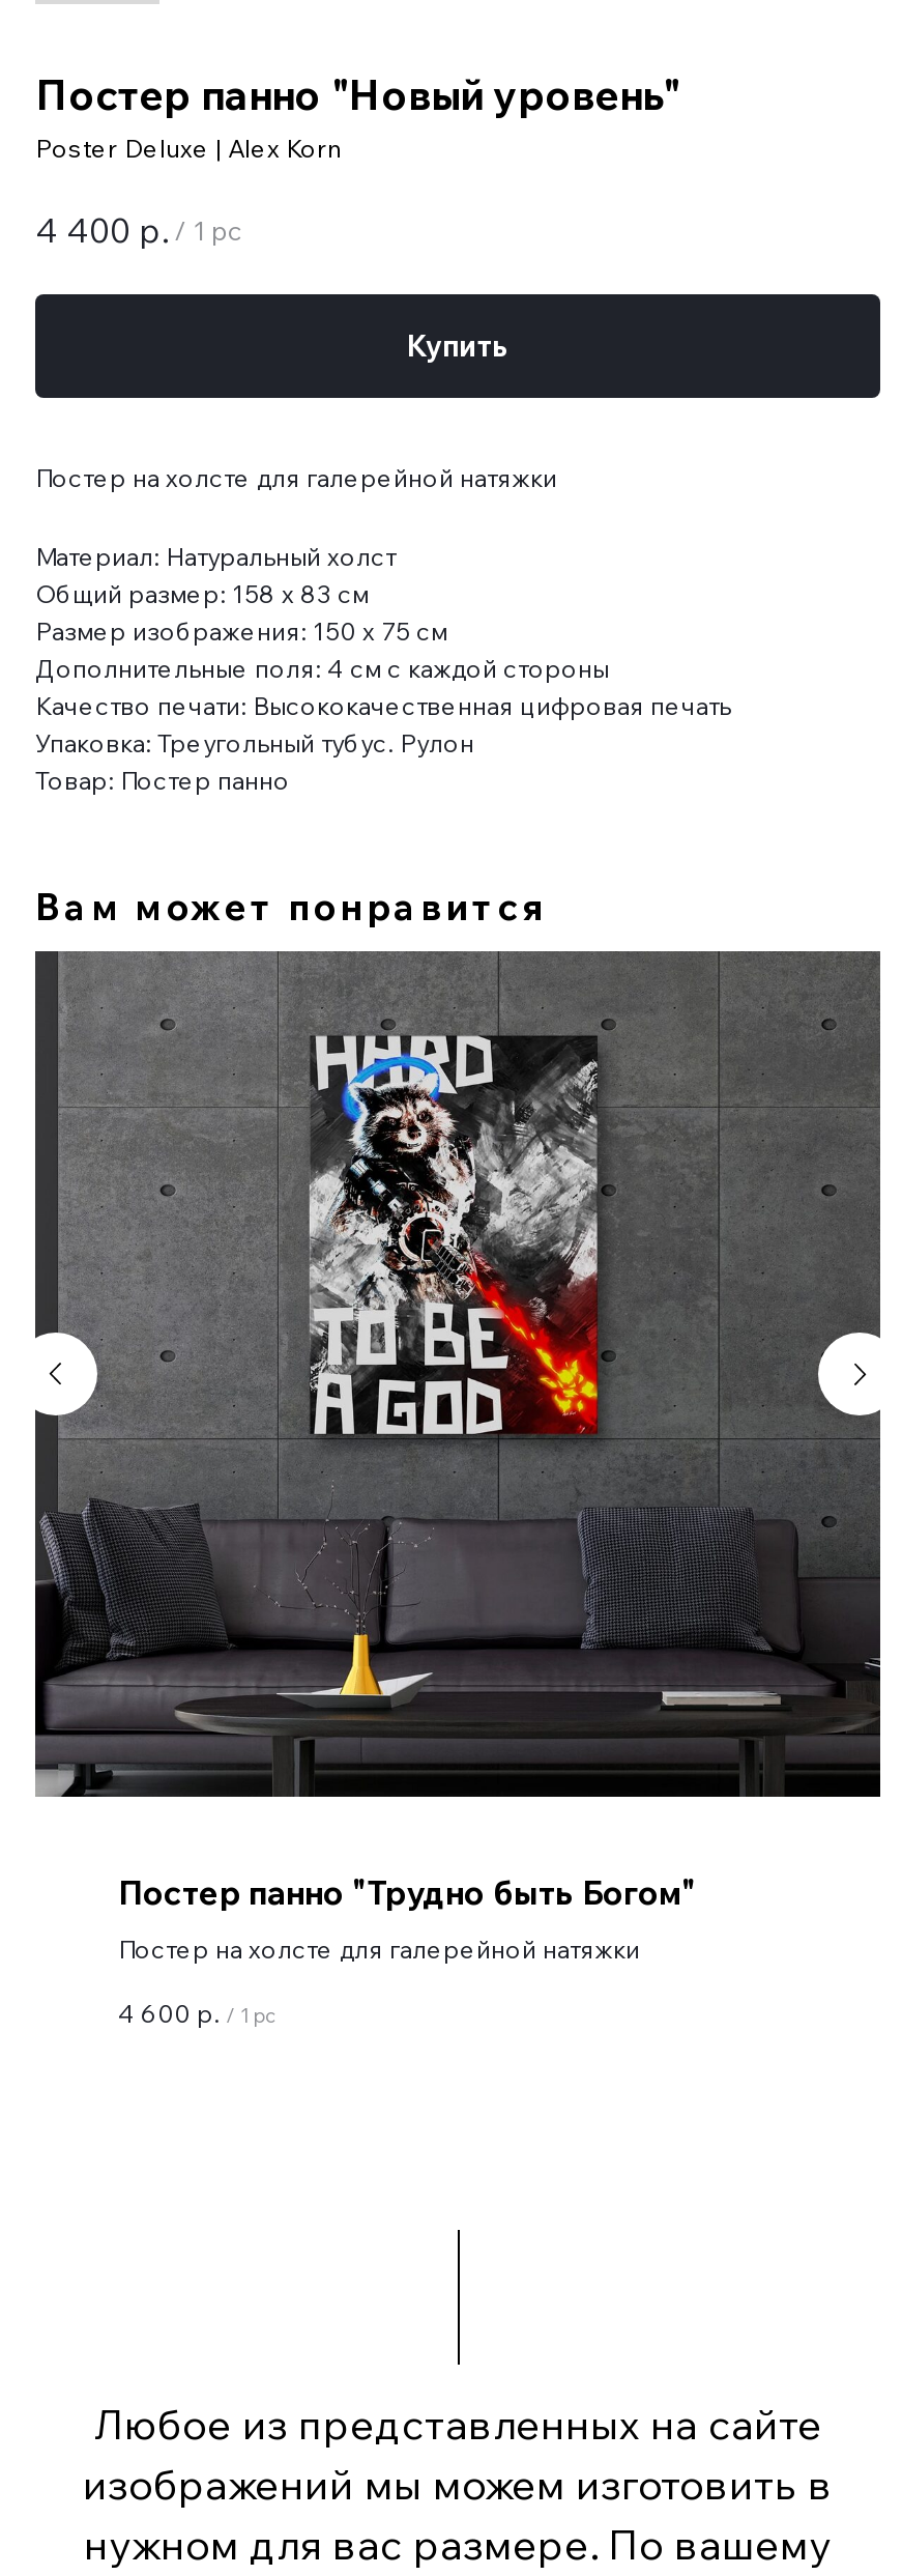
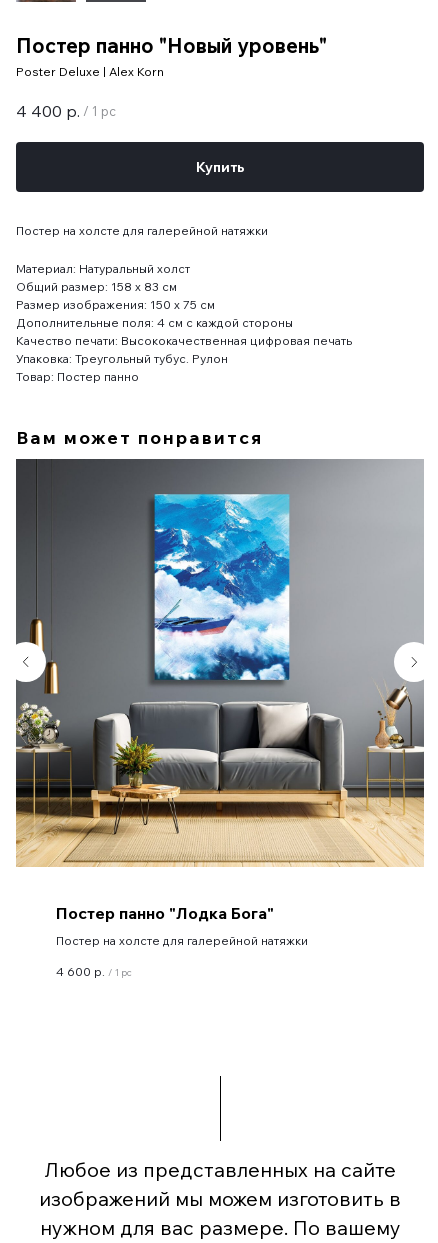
[33,951,882,1912] [image] | Постер панно "Трудно быть Богом" -> [15,459,425,923] [image] | Постер панно "Лодка Бога"

